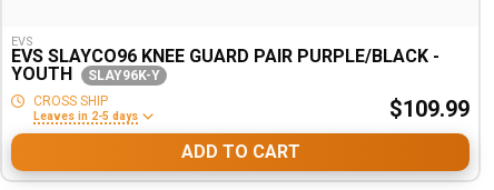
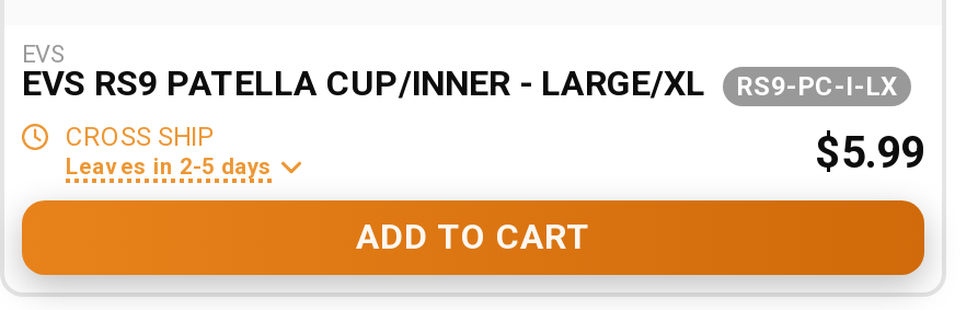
[11,46,439,84] EVS SLAYCO96 KNEE GUARD PAIR PURPLE/BLACK - | YOUTH | SLAY96K-Y -> [22,62,898,104] EVS RS9 PATELLA CUP/INNER - LARGE/XL | RS9-PC-I-LX
[389,96,470,123] $109.99 -> [815,127,924,180] $5.99

